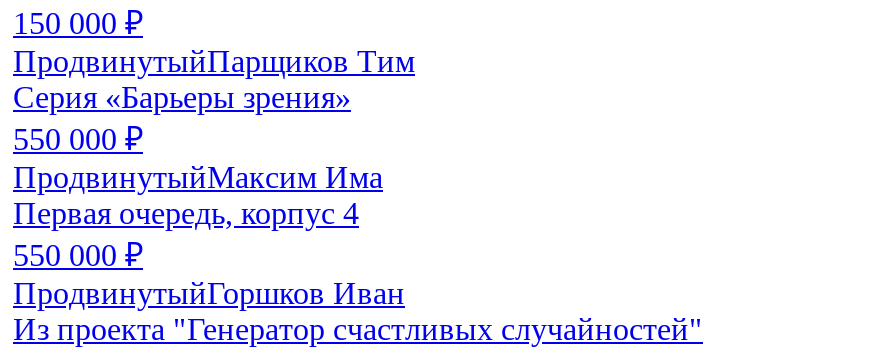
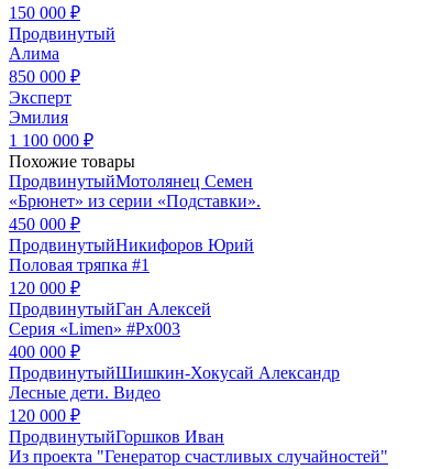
[13,44,415,272] ПродвинутыйПарщиков Тим | Серия «Барьеры зрения» | 550 000 ₽ | ПродвинутыйМаксим Има | Первая очередь, корпус 4 | 550 000 ₽ -> [9,24,340,425] Продвинутый | Алима | 850 000 ₽ | Эксперт | Эмилия | 1 100 000 ₽ | Похожие товары | ПродвинутыйМотолянец Семен | «Брюнет» из серии «Подставки». | 450 000 ₽ | ПродвинутыйНикифоров Юрий | Половая тряпка #1 | 120 000 ₽ | ПродвинутыйГан Алексей | Серия «Limen» #Px003 | 400 000 ₽ | ПродвинутыйШишкин-Хокусай Александр | Лесные дети. Видео | 120 000 ₽

